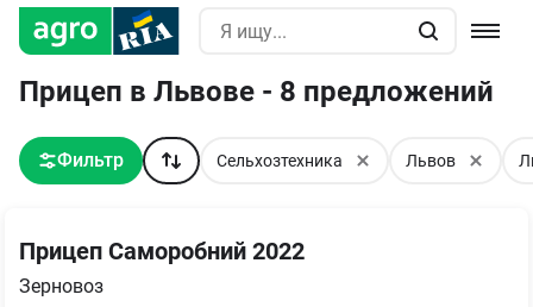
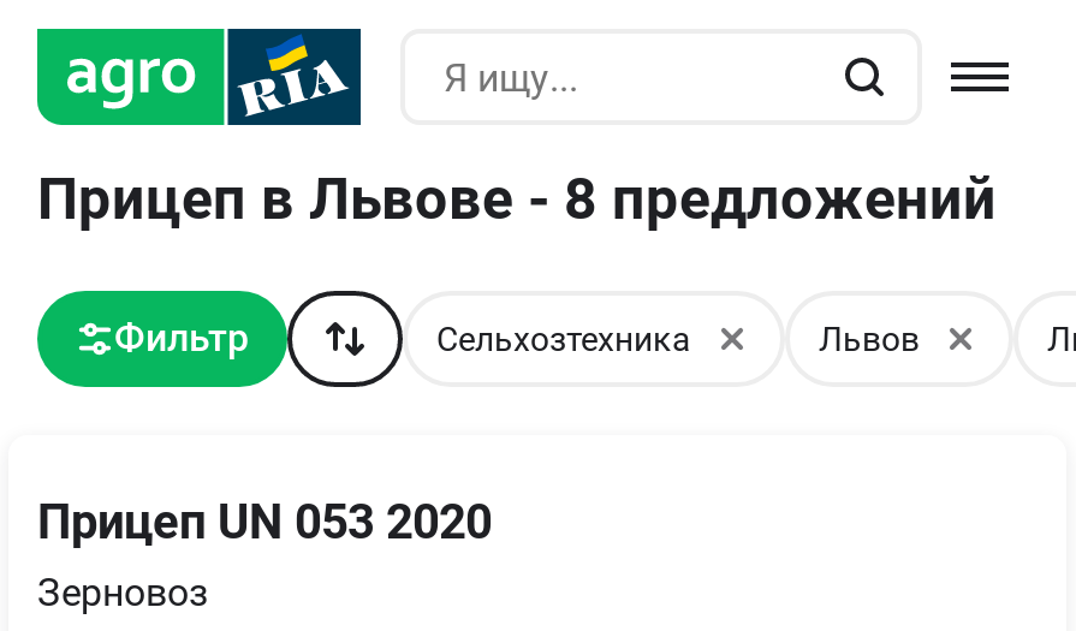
[19,237,305,265] Прицеп Саморобний 2022 -> [37,493,492,550] Прицеп UN 053 2020

